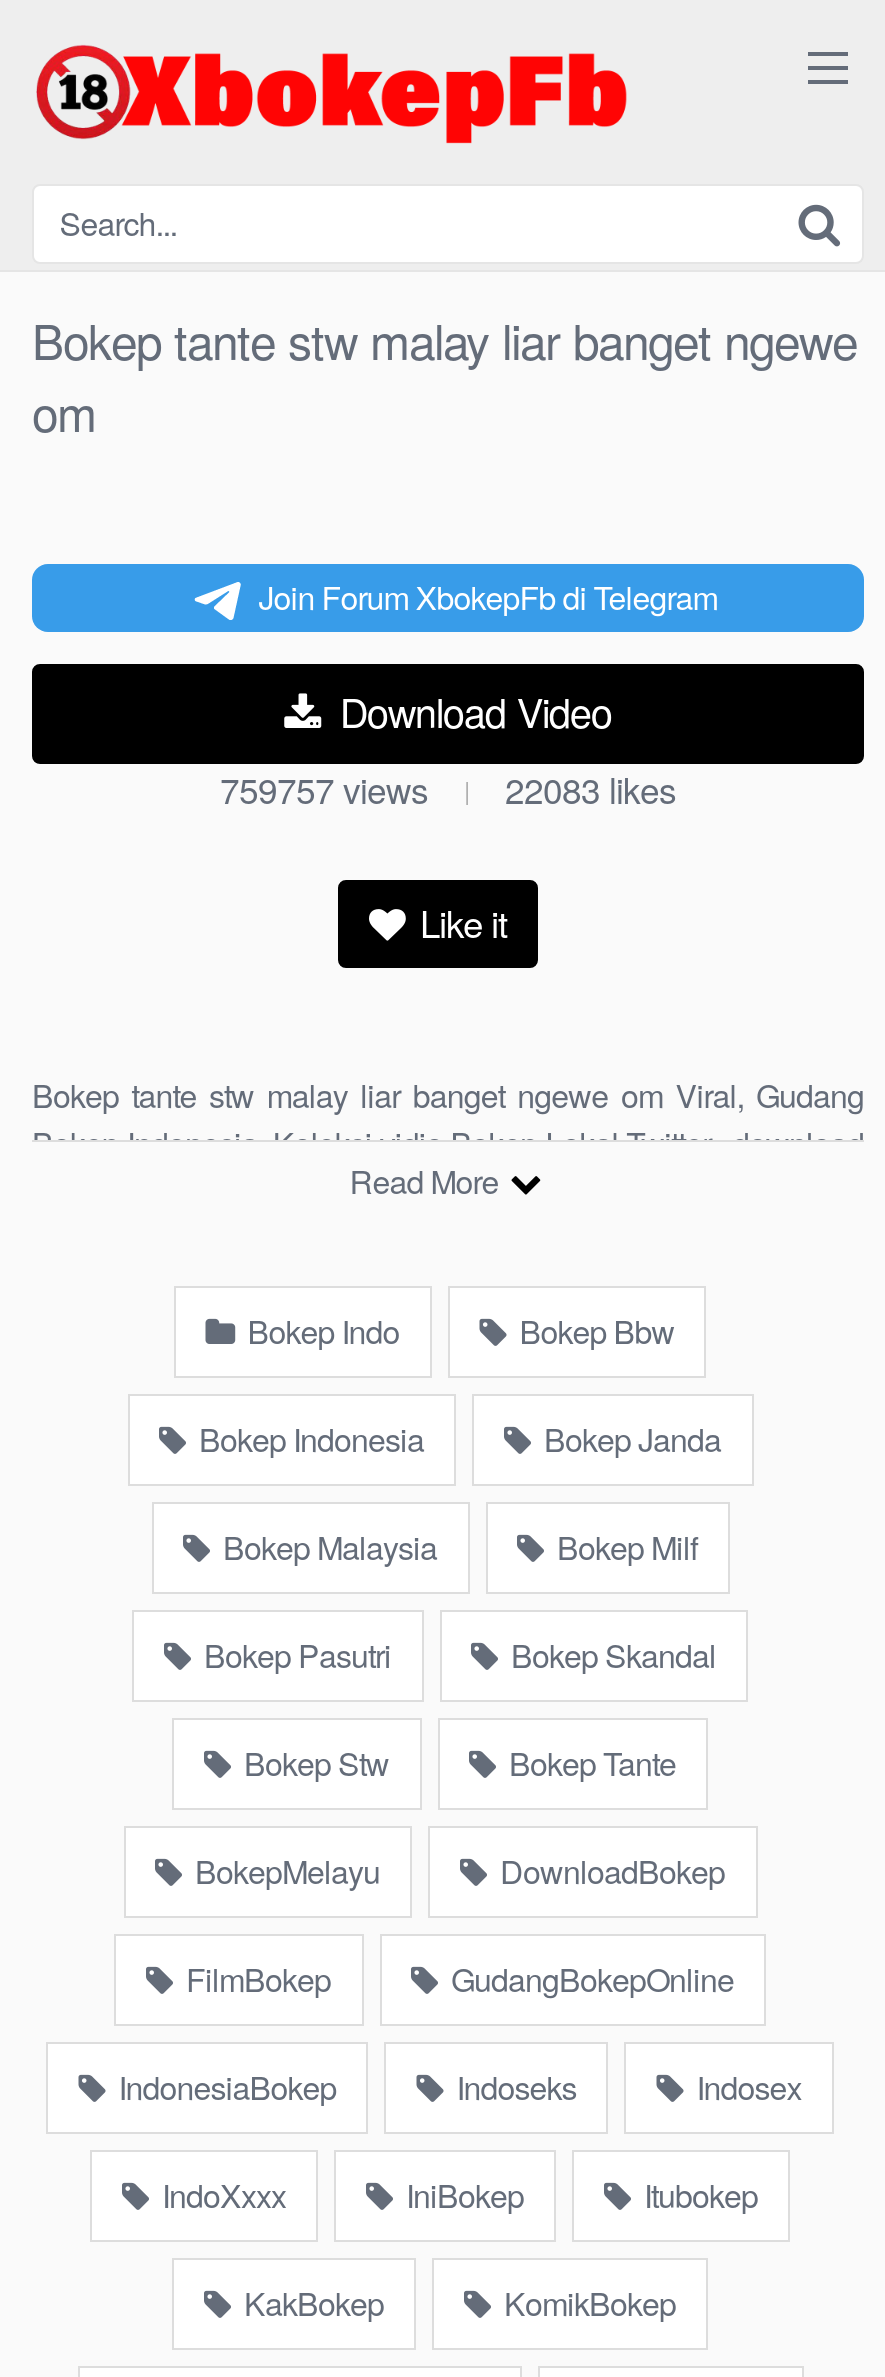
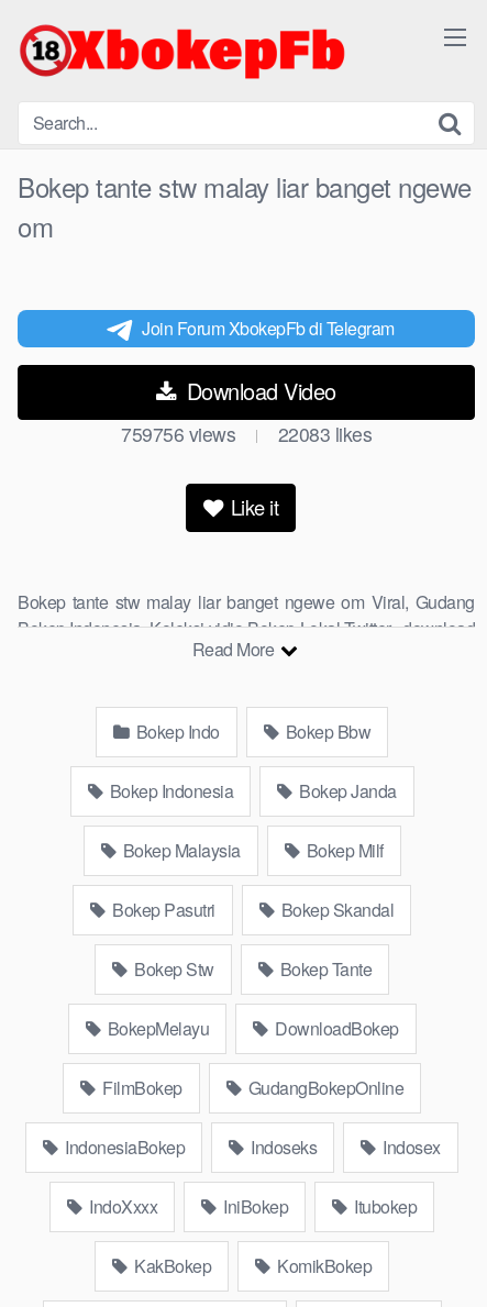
[220,764,428,814] 759757views -> [121,420,235,447] 759756views

